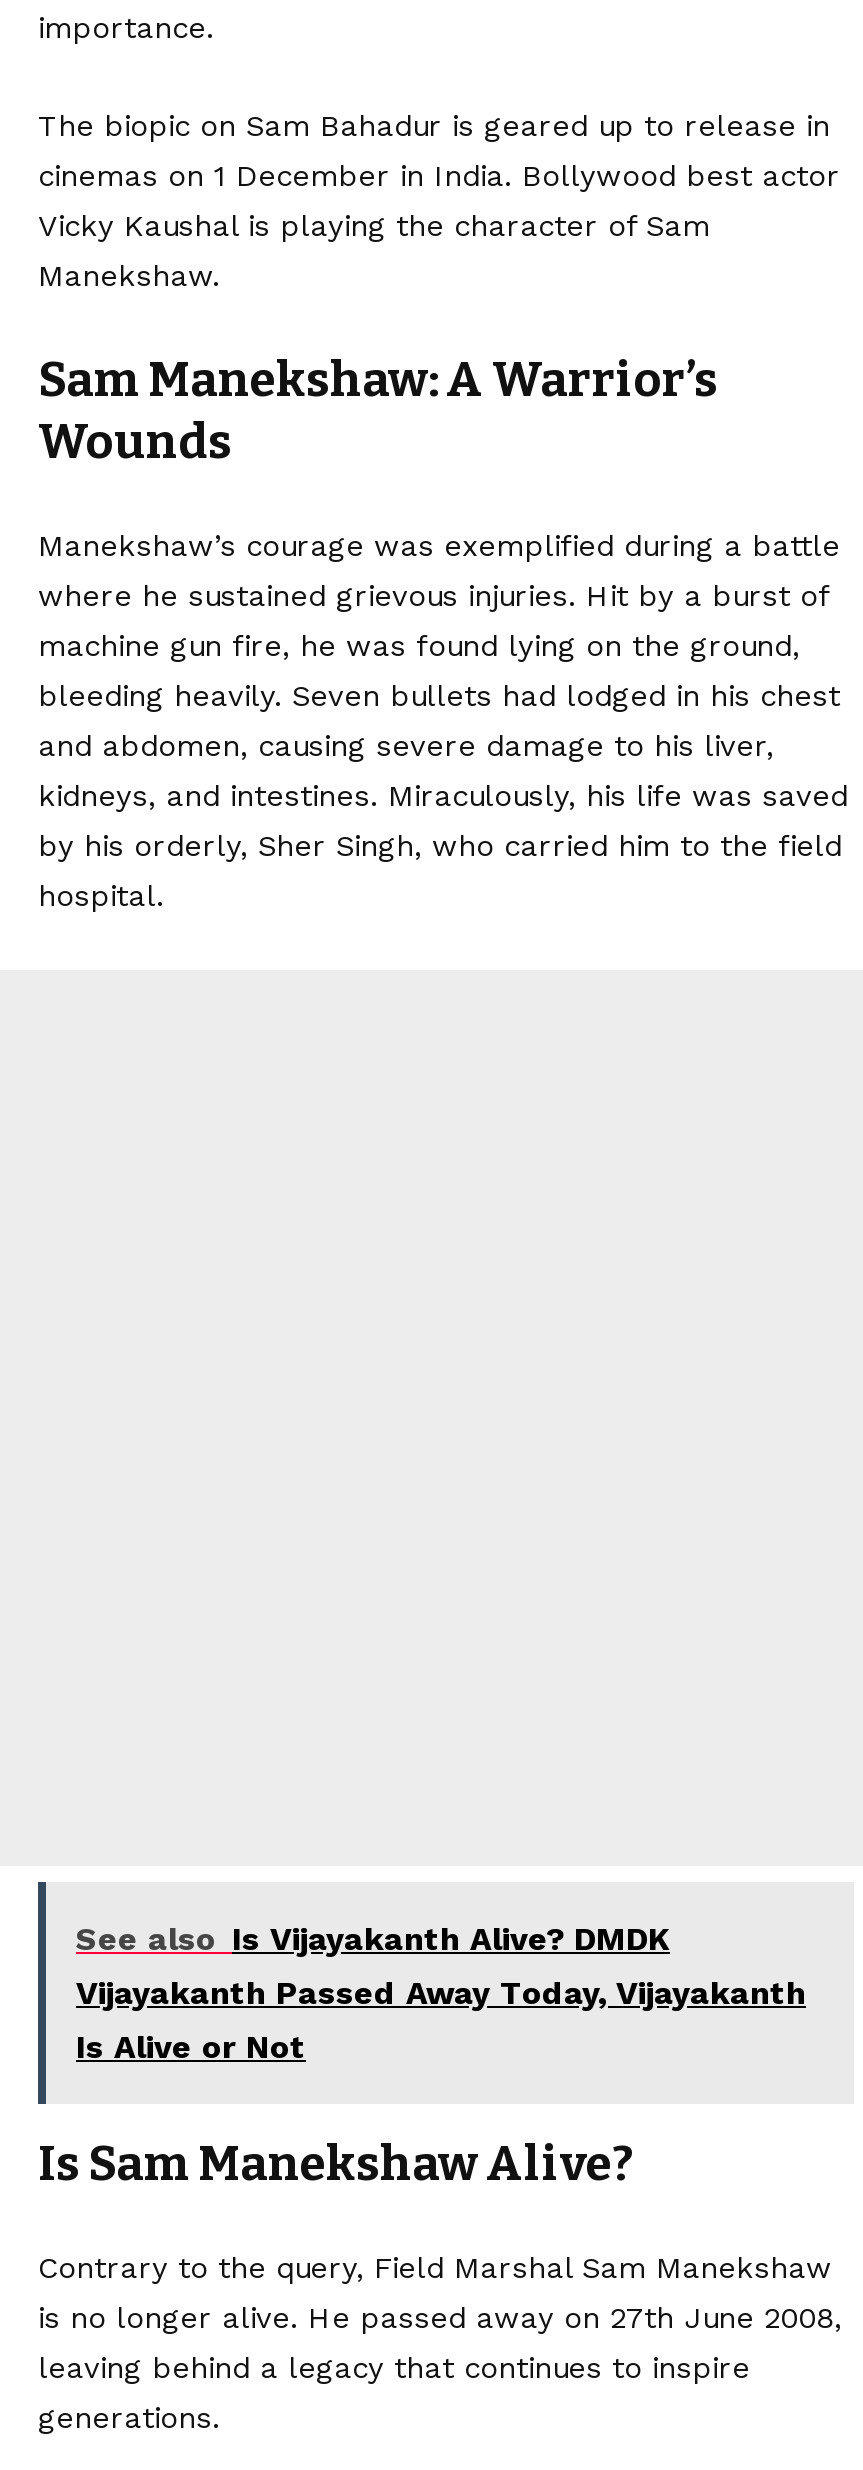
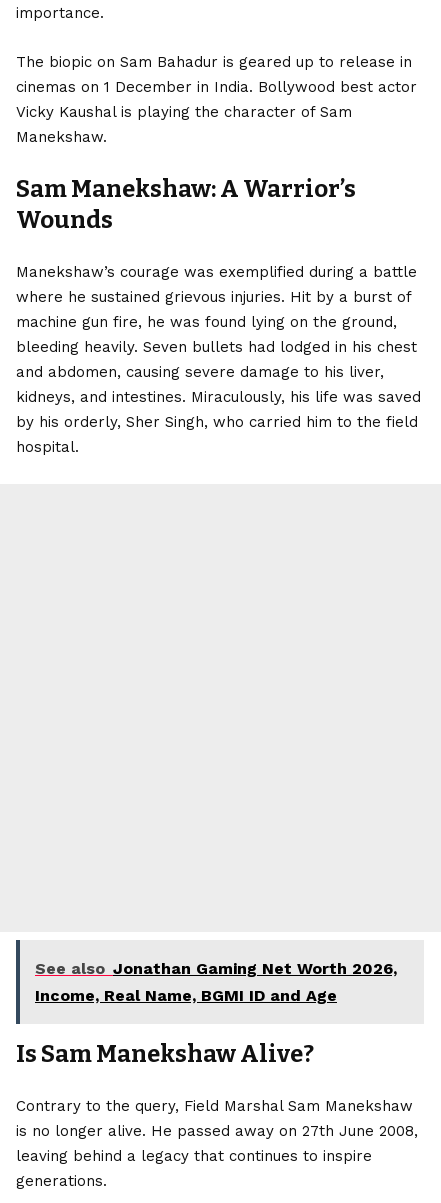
[76,1919,806,2065] See also Is Vijayakanth Alive? DMDK | Vijayakanth Passed Away Today, Vijayakanth | Is Alive or Not -> [35,959,397,1005] See also Jonathan Gaming Net Worth 2026, | Income, Real Name, BGMI ID and Age

